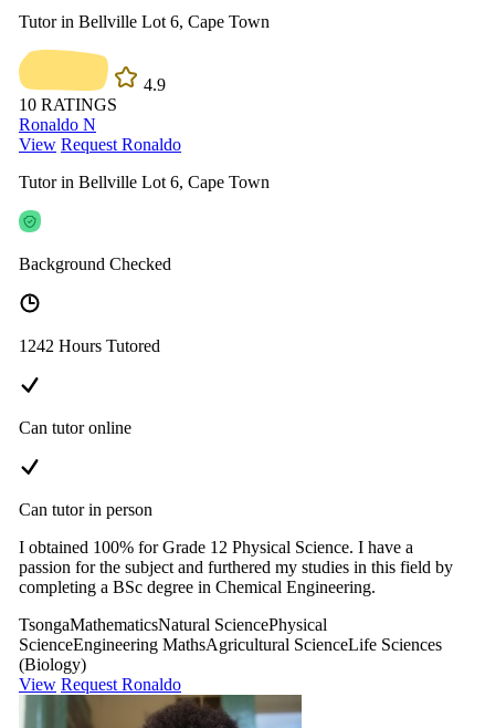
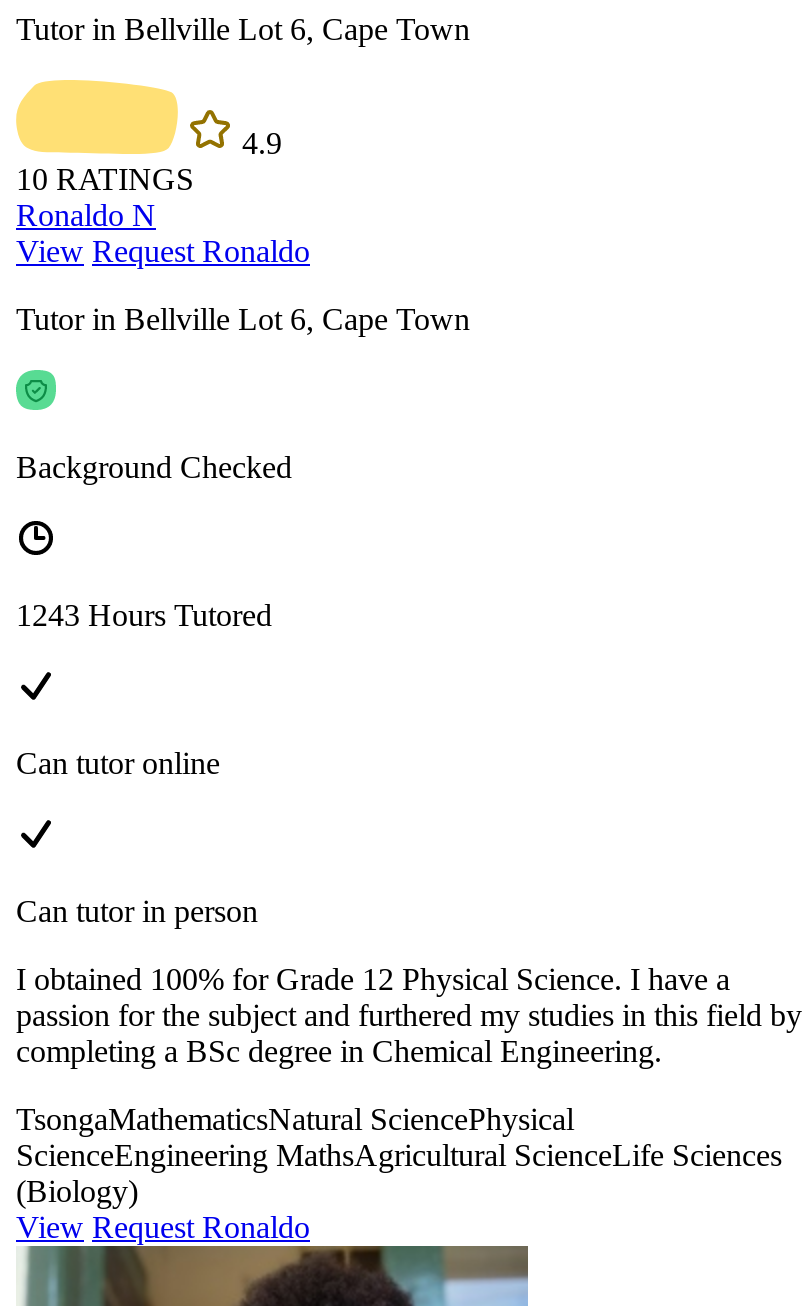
[19,336,160,355] 1242 Hours Tutored -> [16,598,272,632] 1243 Hours Tutored

